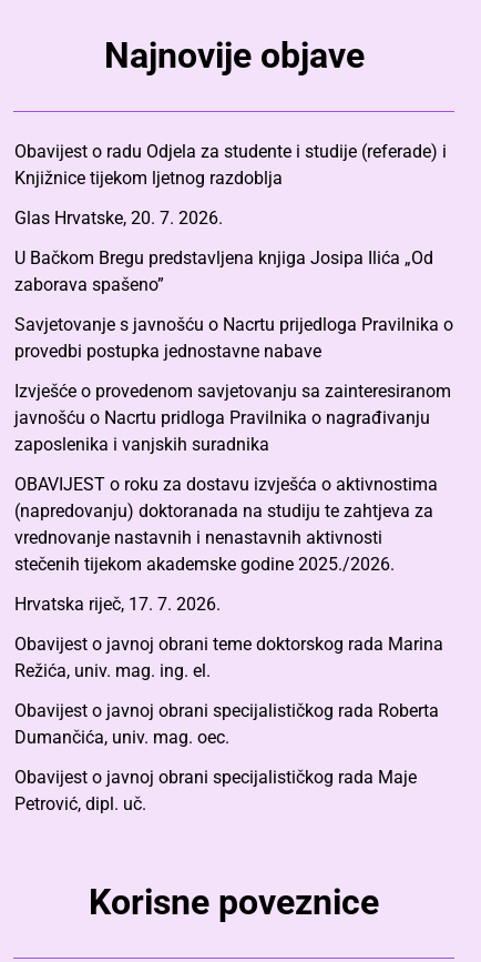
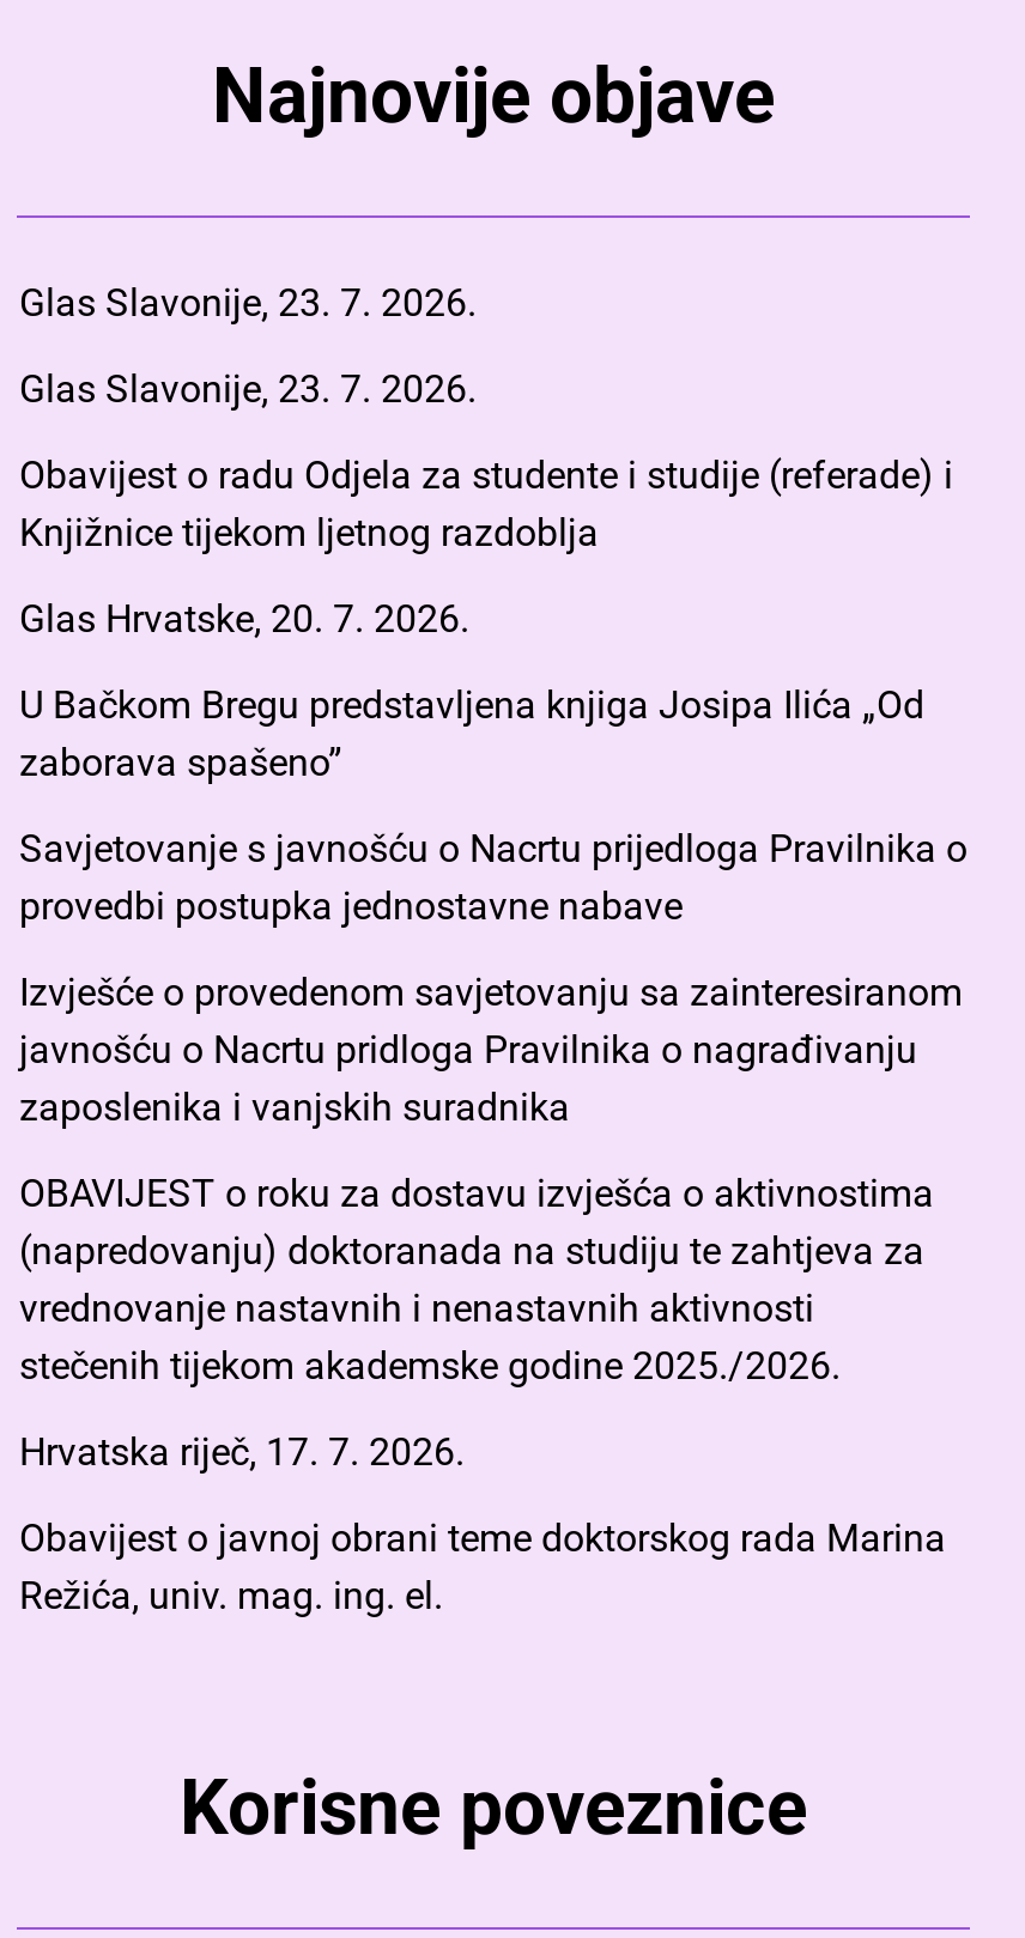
none -> [19,279,477,411] Glas Slavonije, 23. 7. 2026. | Glas Slavonije, 23. 7. 2026.
moved [14,141,453,681] -> [19,452,968,1618]: Obavijest o radu Odjela za studente i studije (referade) i | Knjižnice tijekom ljetnog razdoblja | Glas Hrvatske, 20. 7. 2026. | ... | Obavijest o javnoj obrani teme doktorskog rada Marina | Režića, univ. mag. ing. el.
[14,700,439,815] Obavijest o javnoj obrani specijalističkog rada Roberta | Dumančića, univ. mag. oec. | Obavijest o javnoj obrani specijalističkog rada Maje | Petrović, dipl. uč. -> none

